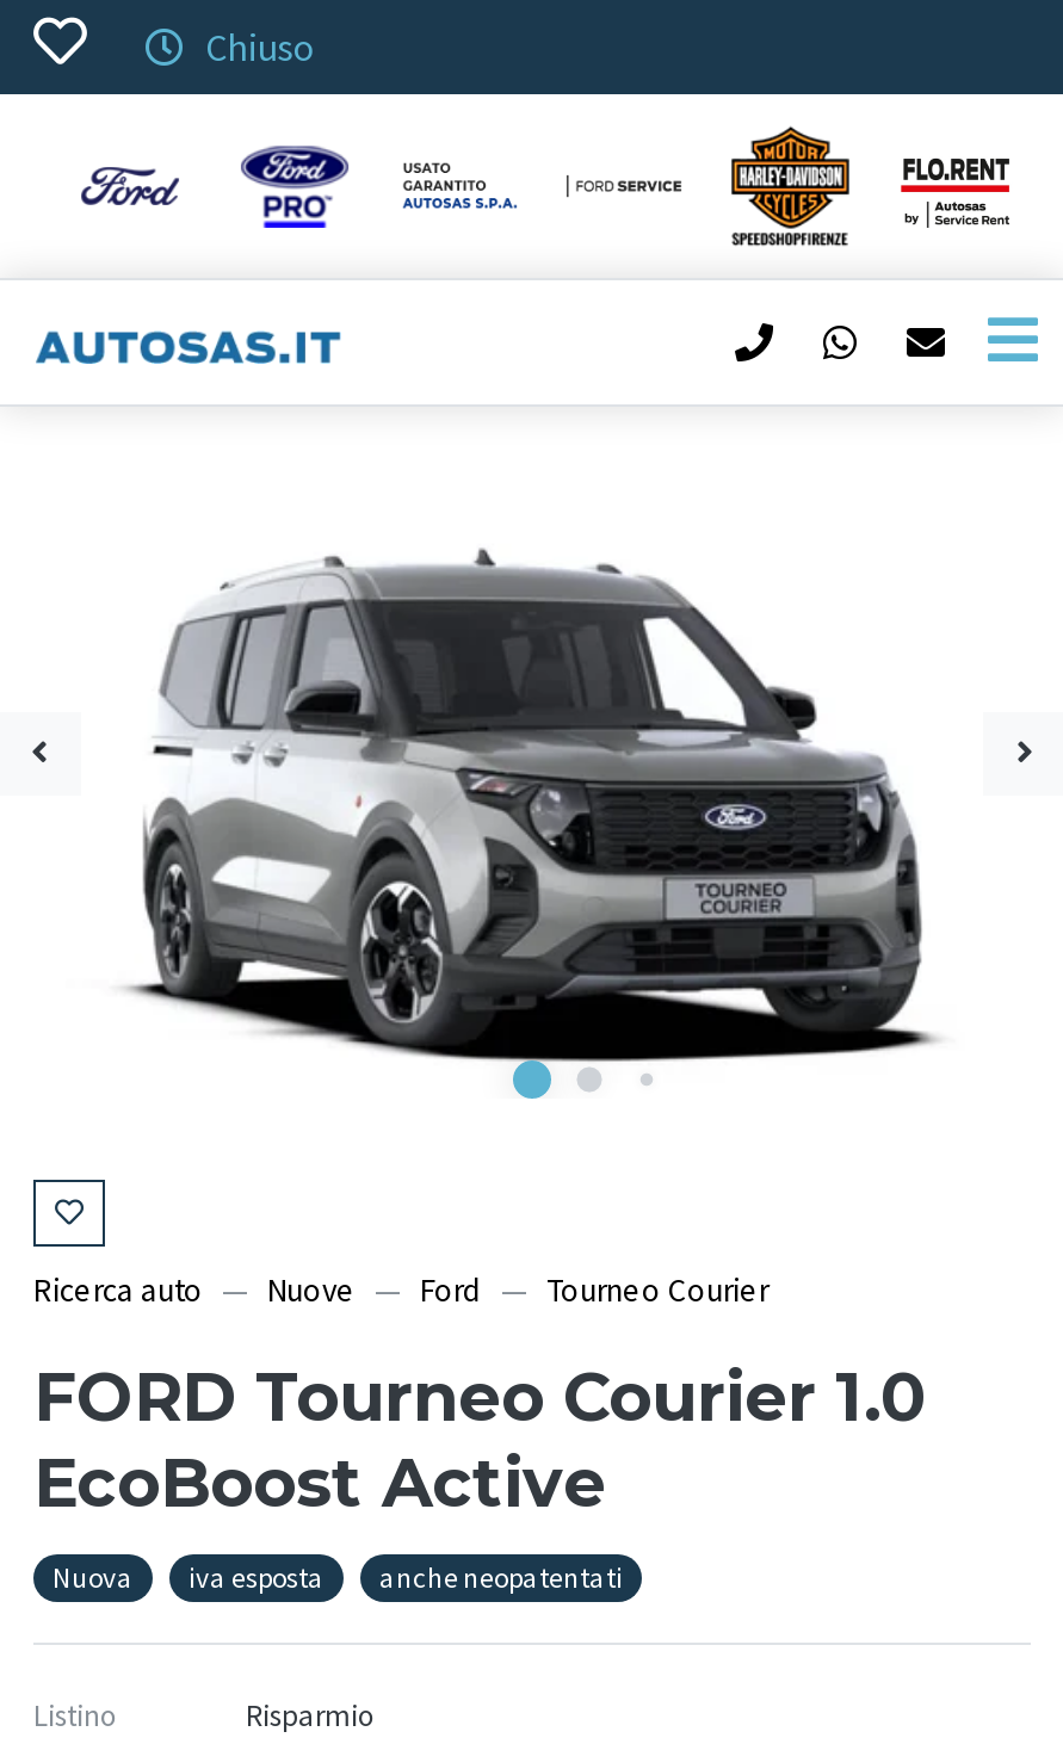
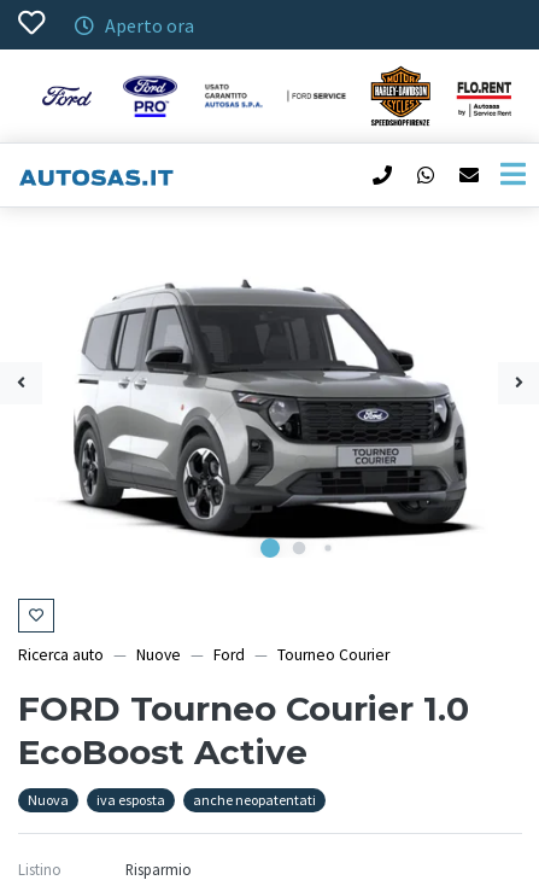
[198,23,315,70] Chiuso -> [101,13,194,37] Aperto ora

